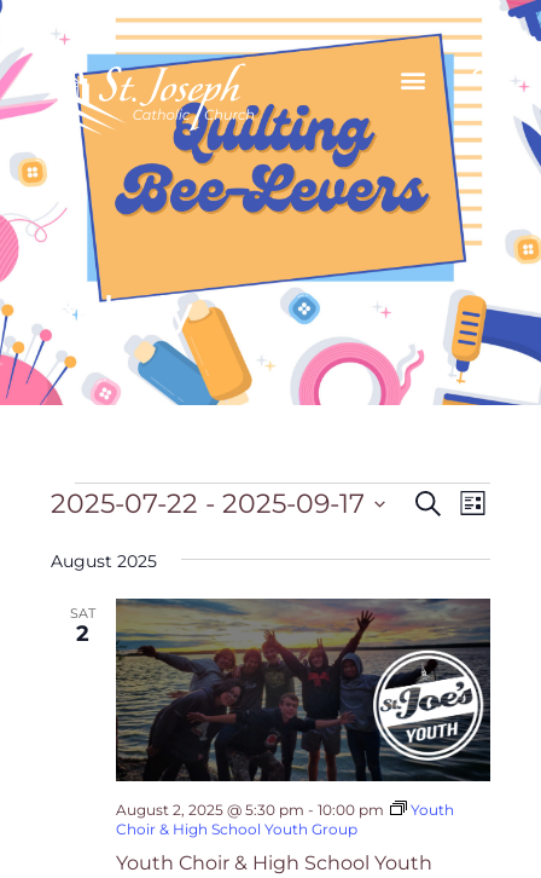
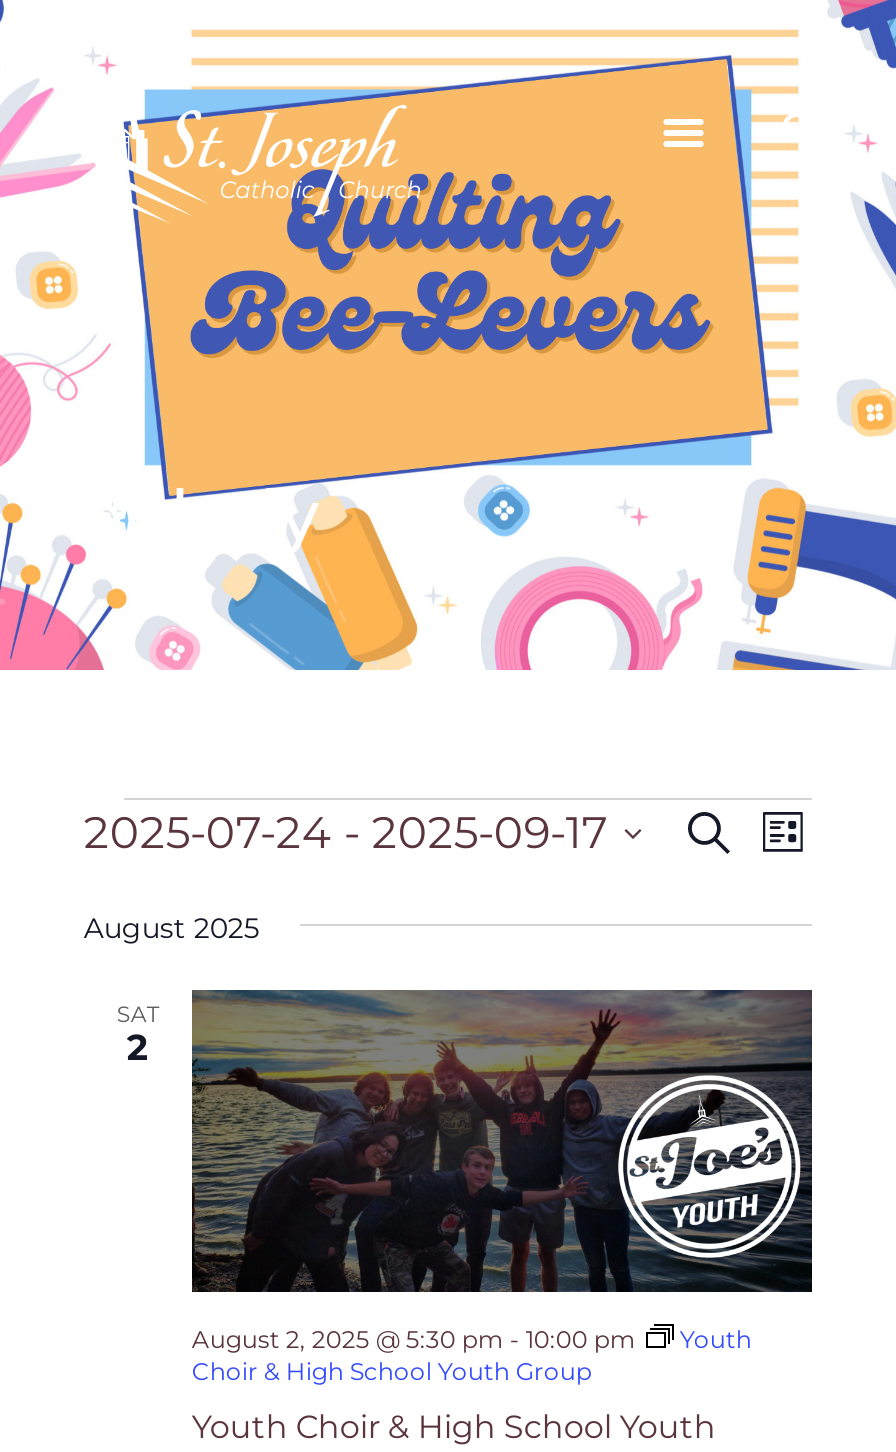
[51,487,365,520] 2025-07-22 - 2025-09-17 -> [84,806,608,860] 2025-07-24 - 2025-09-17

